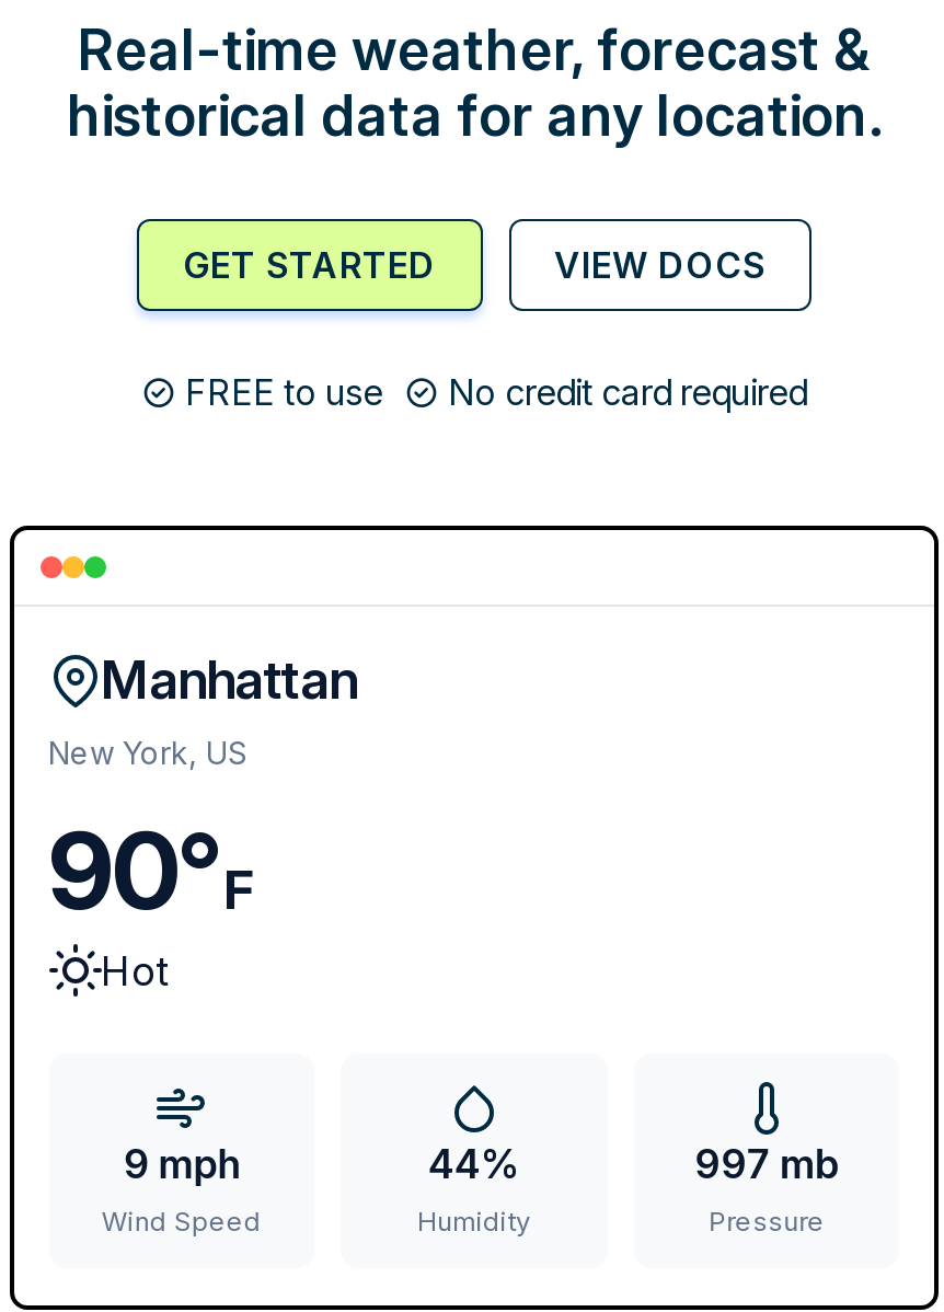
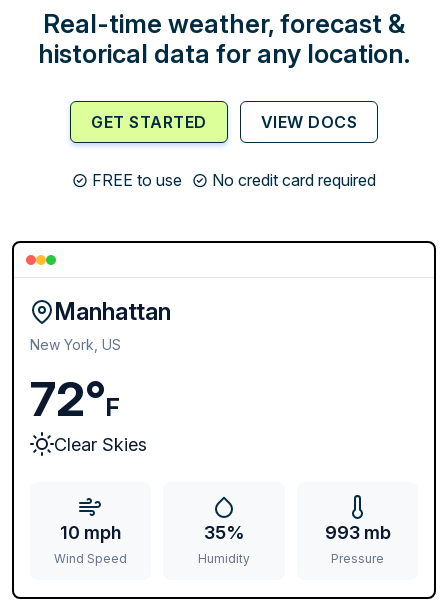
[48,805,254,993] 90°F | Hot -> [29,368,146,454] 72°F | Clear Skies
[123,1142,239,1188] 9 mph -> [60,522,121,543] 10 mph
[428,1142,520,1188] 44% -> [204,522,244,543] 35%
[695,1142,839,1188] 997 mb -> [325,522,391,543] 993 mb

